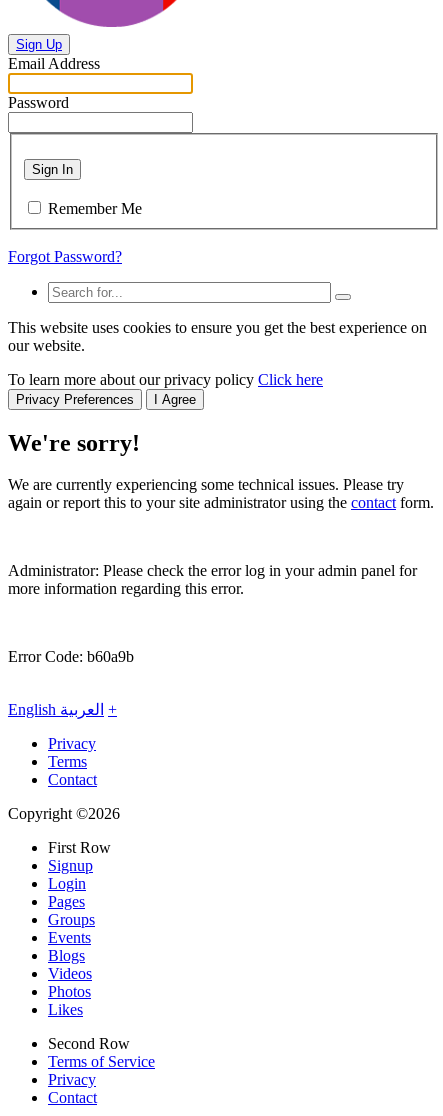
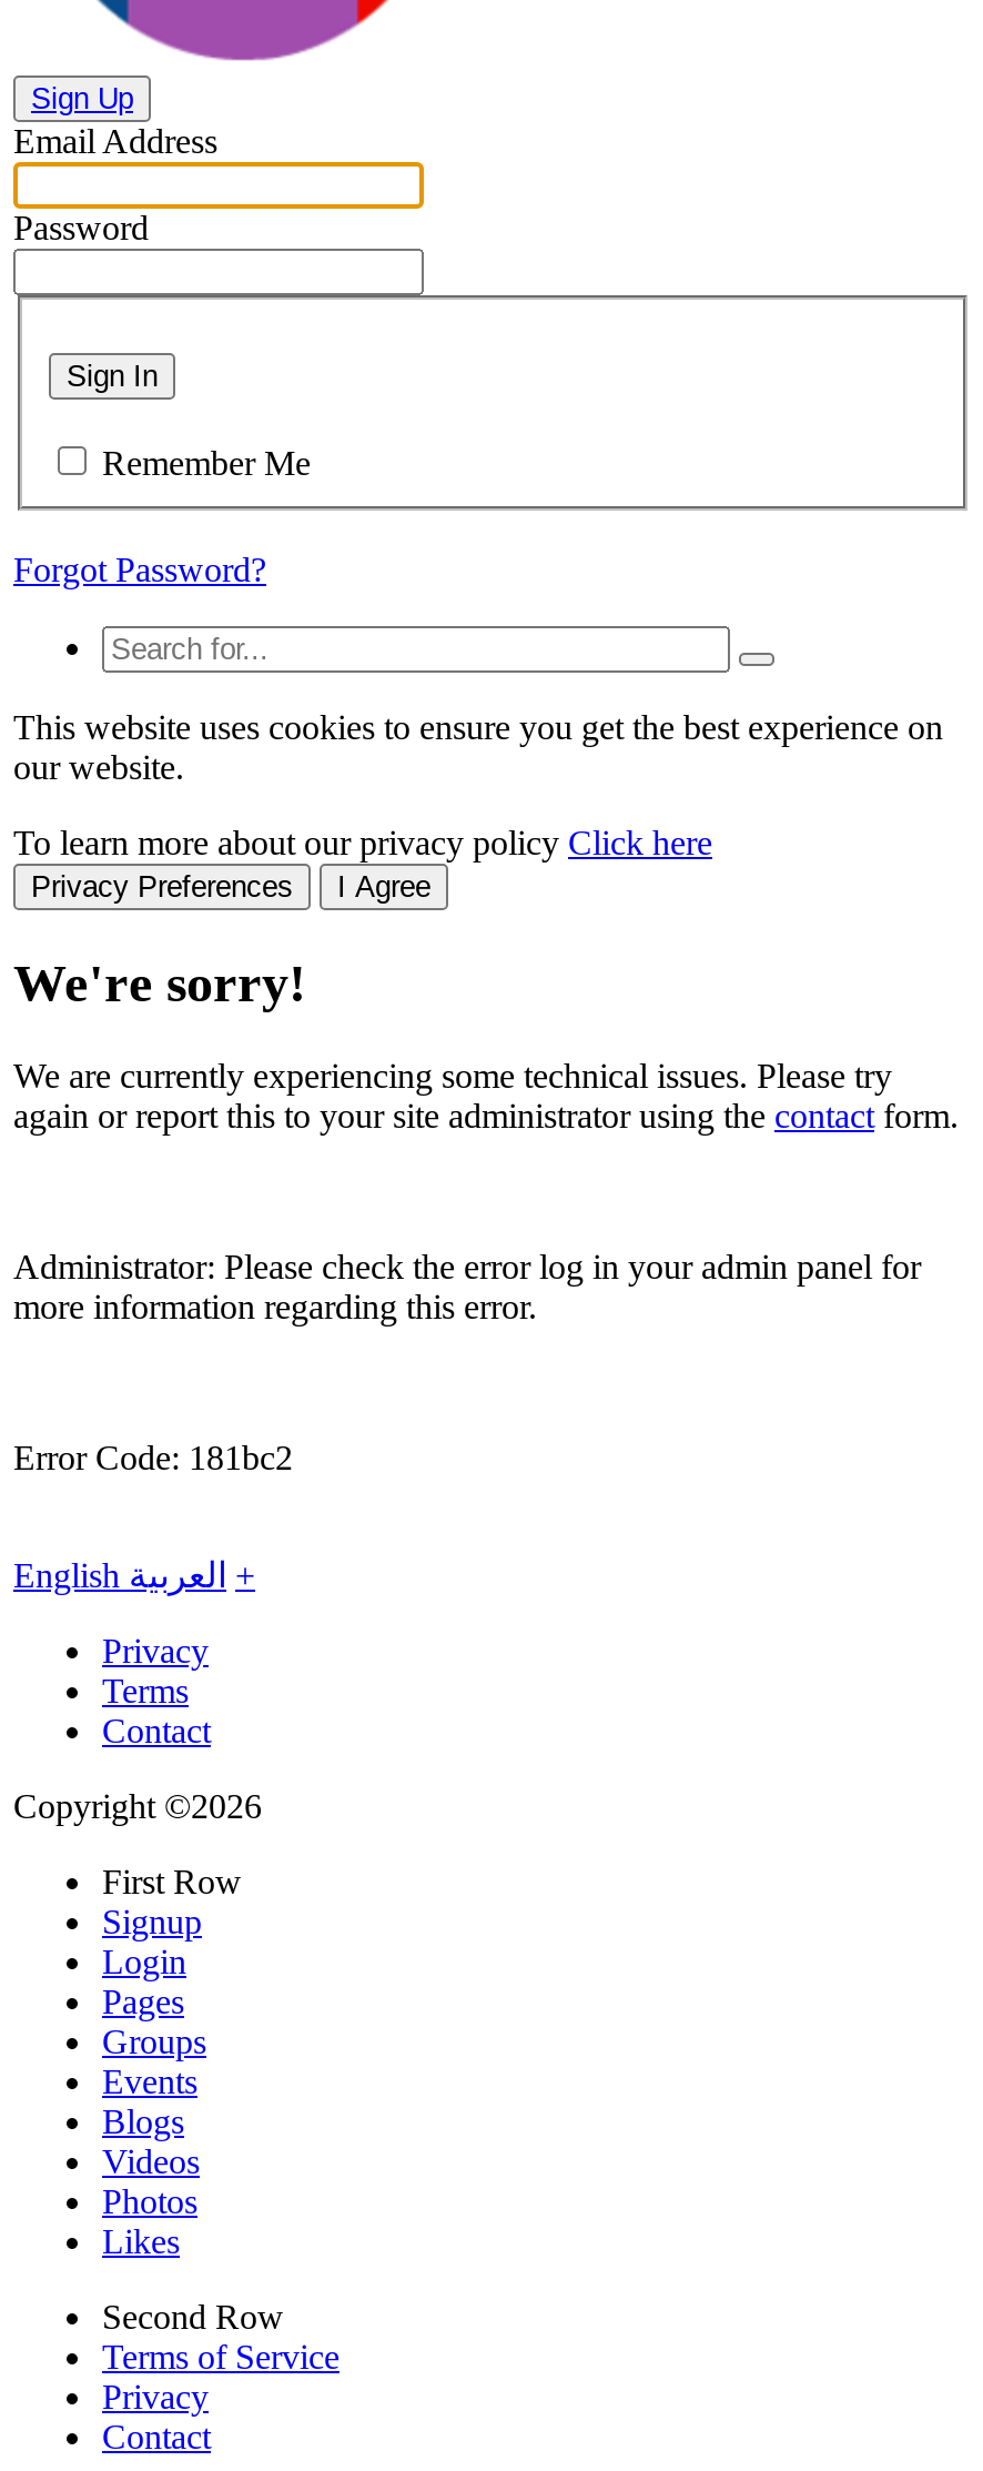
[8,648,134,665] Error Code: b60a9b -> [13,1440,293,1477] Error Code: 181bc2

